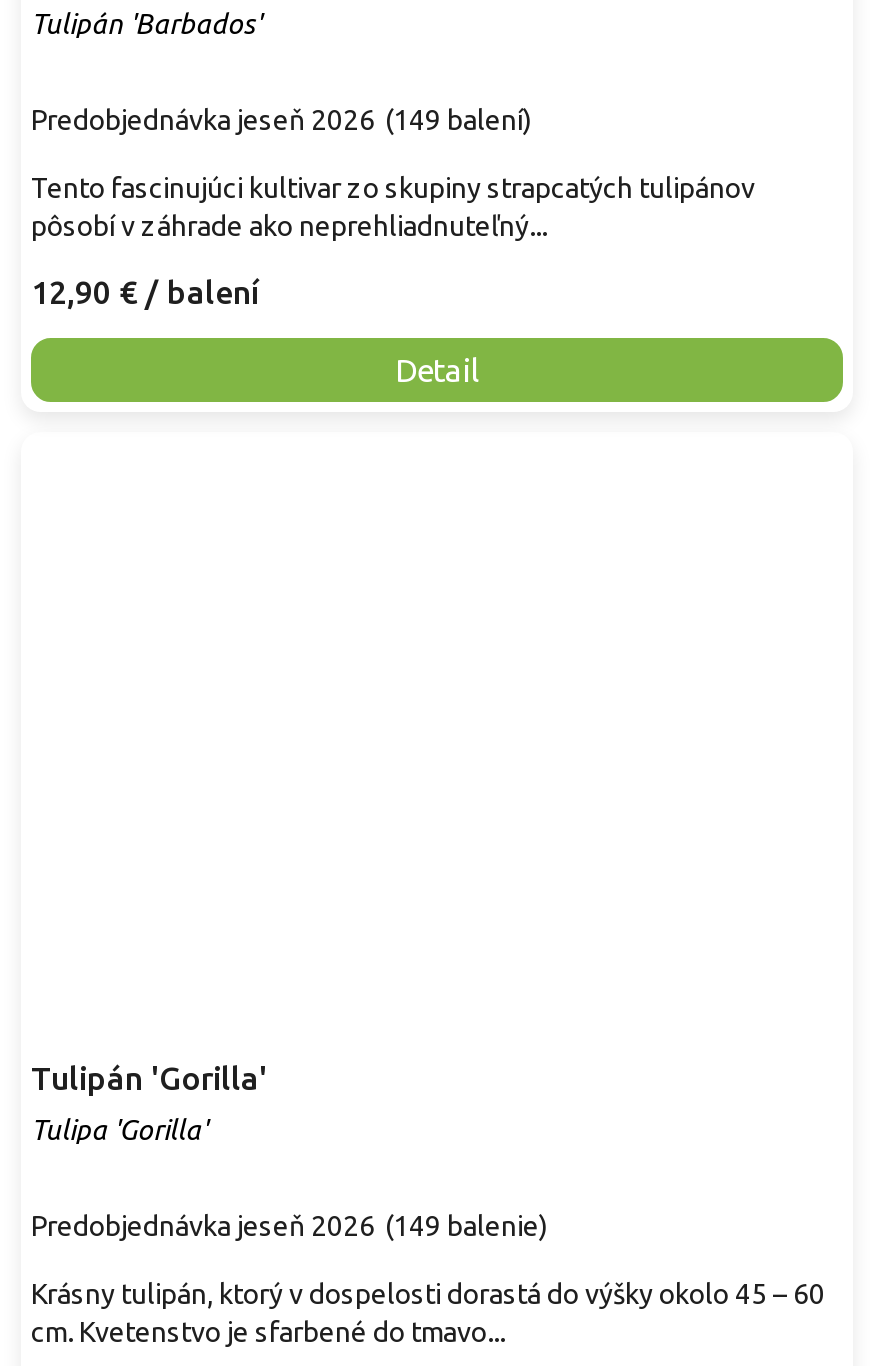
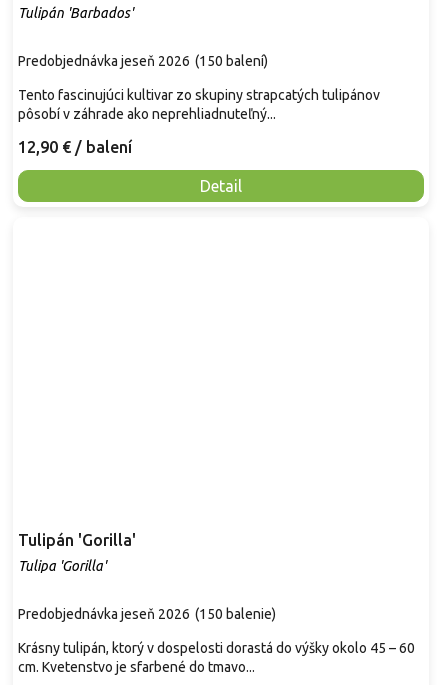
[31,104,531,136] Predobjednávka jeseň 2026 (149 balení) -> [18,53,268,69] Predobjednávka jeseň 2026 (150 balení)
[31,1211,547,1243] Predobjednávka jeseň 2026 (149 balenie) -> [18,606,276,622] Predobjednávka jeseň 2026 (150 balenie)

